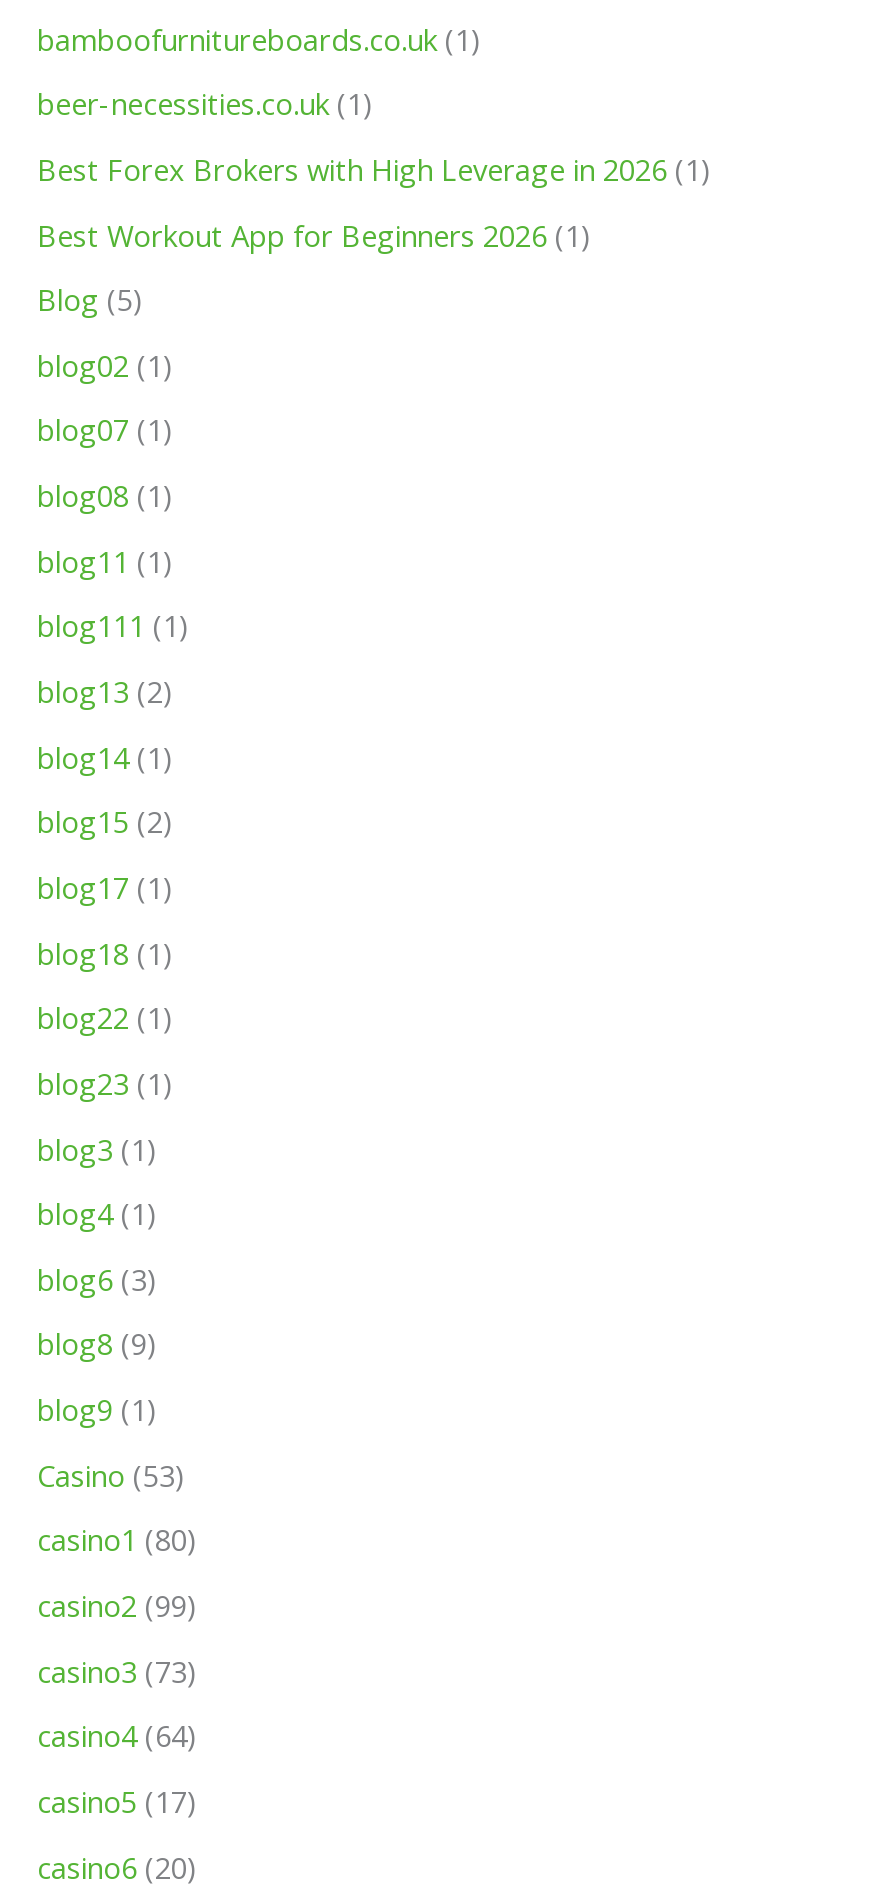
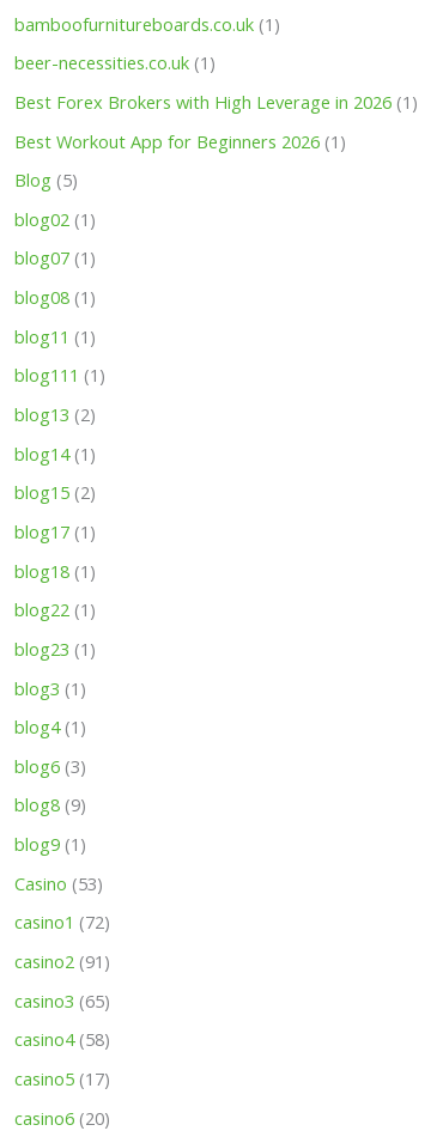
[37,1520,197,1560] casino1 (80) -> [15,910,111,934] casino1 (72)
[37,1585,197,1625] casino2 (99) -> [15,949,111,973] casino2 (91)
[37,1650,197,1690] casino3 (73) -> [15,988,111,1012] casino3 (65)
[37,1716,197,1756] casino4 (64) -> [15,1027,111,1051] casino4 (58)

